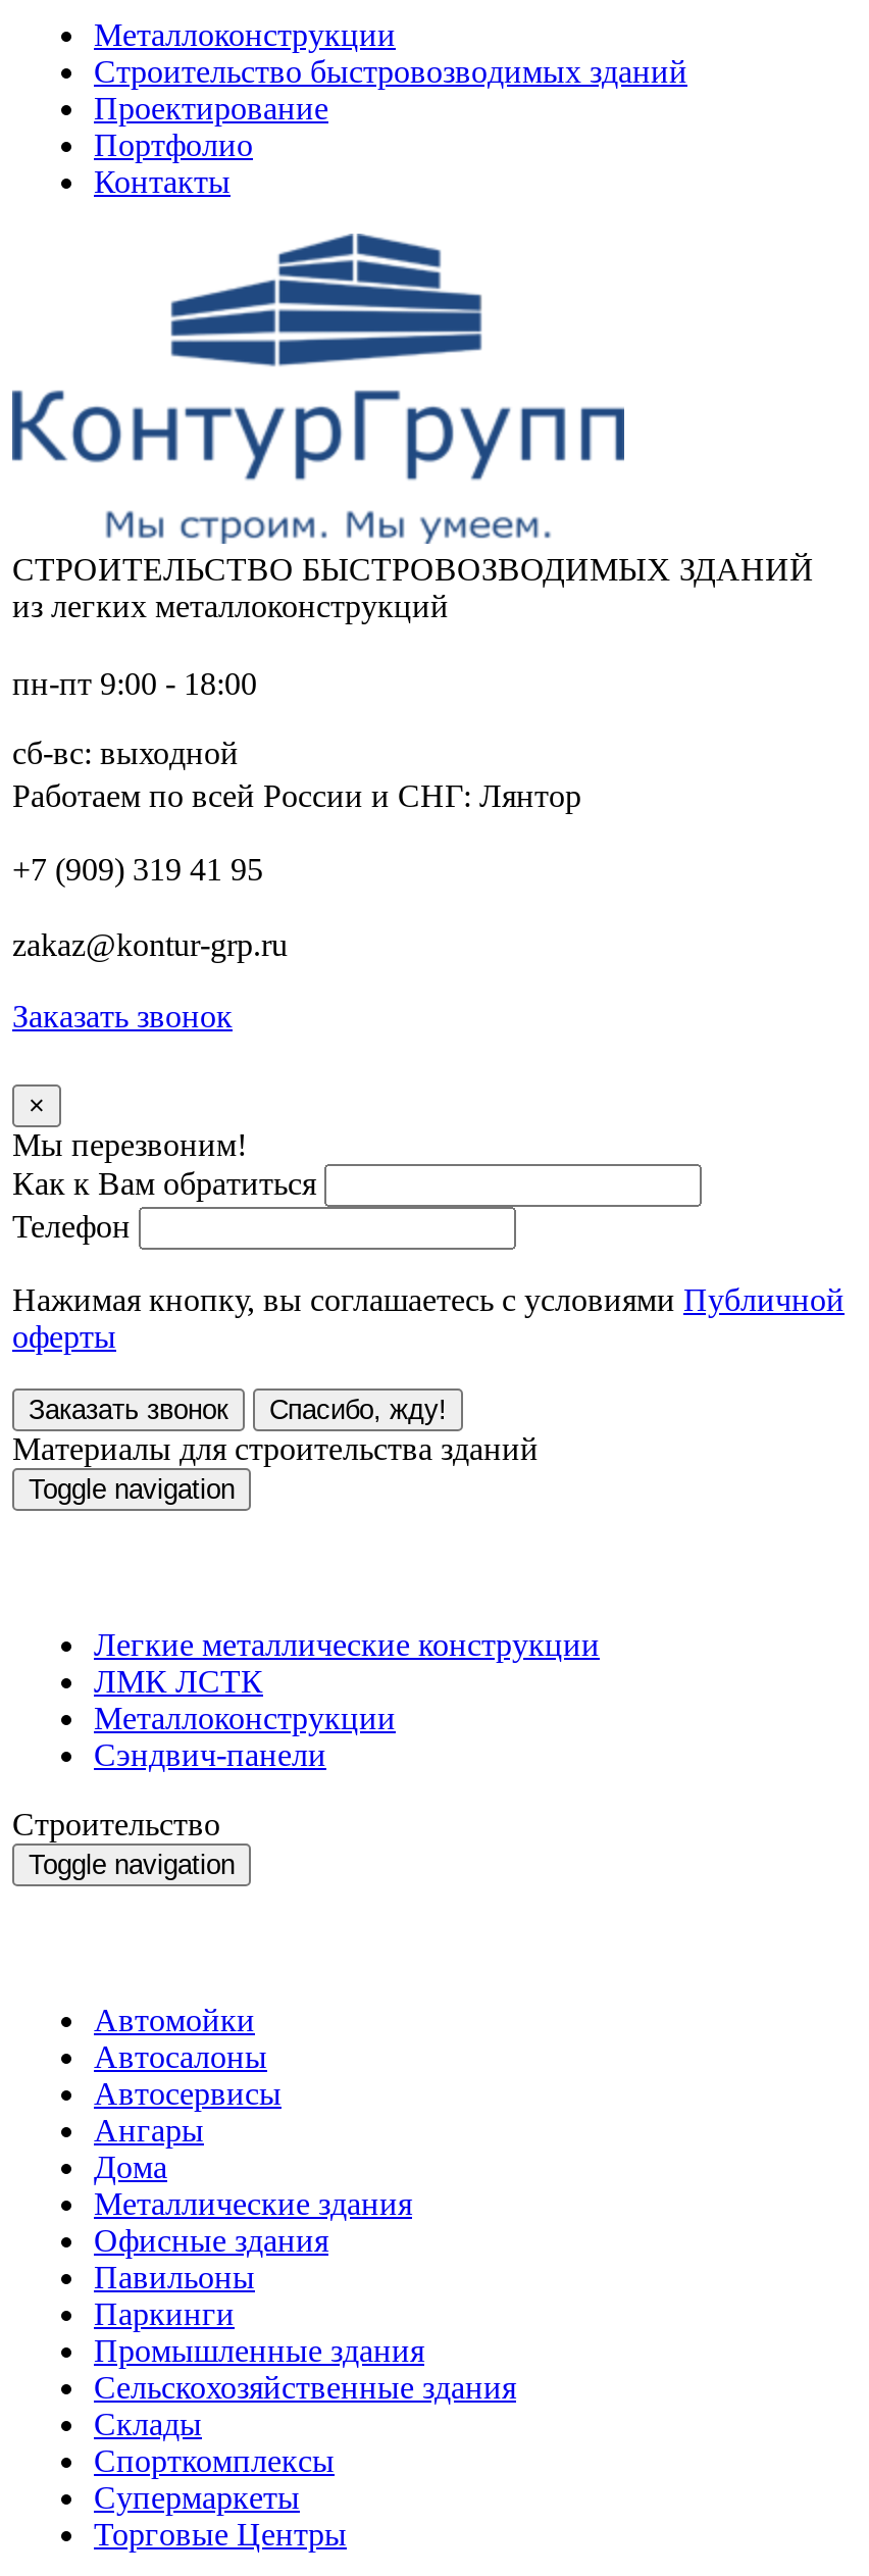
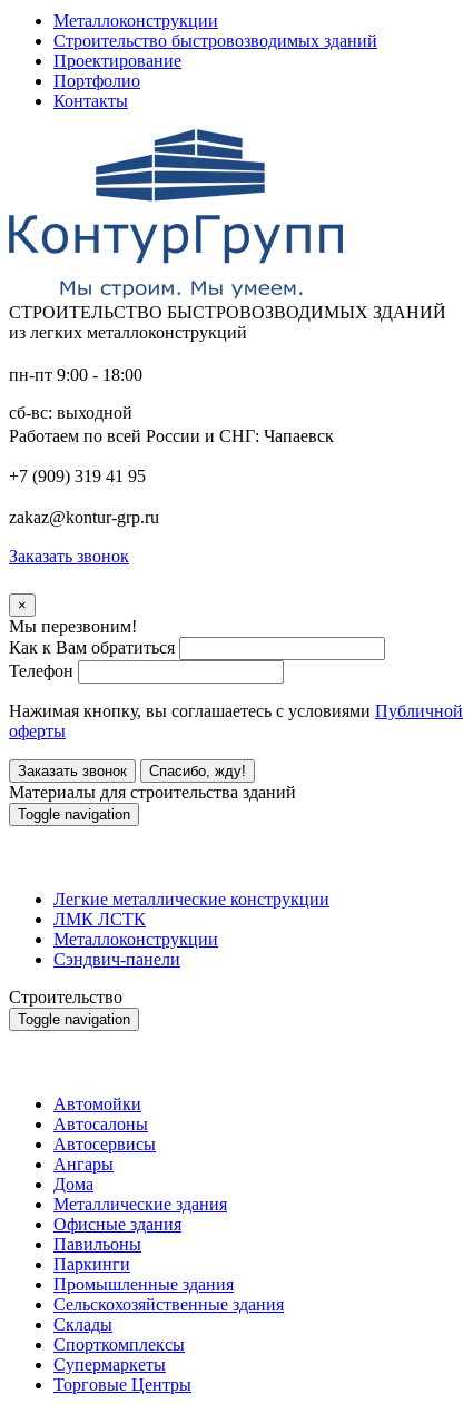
[12,778,581,813] Работаем по всей России и СНГ: Лянтор -> [9,426,334,445] Работаем по всей России и СНГ: Чапаевск

